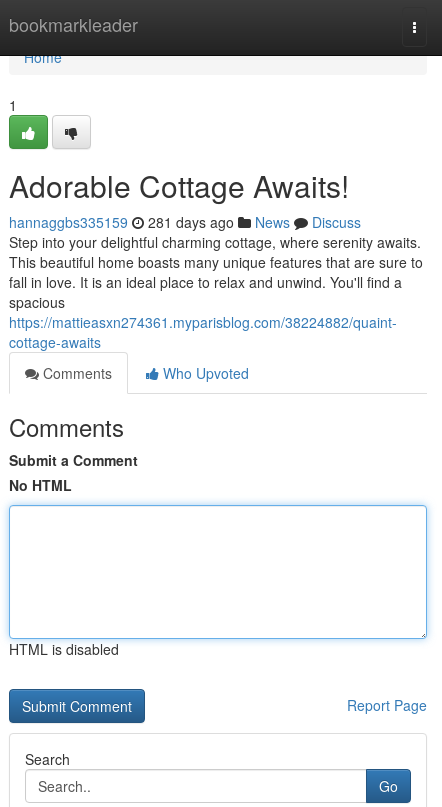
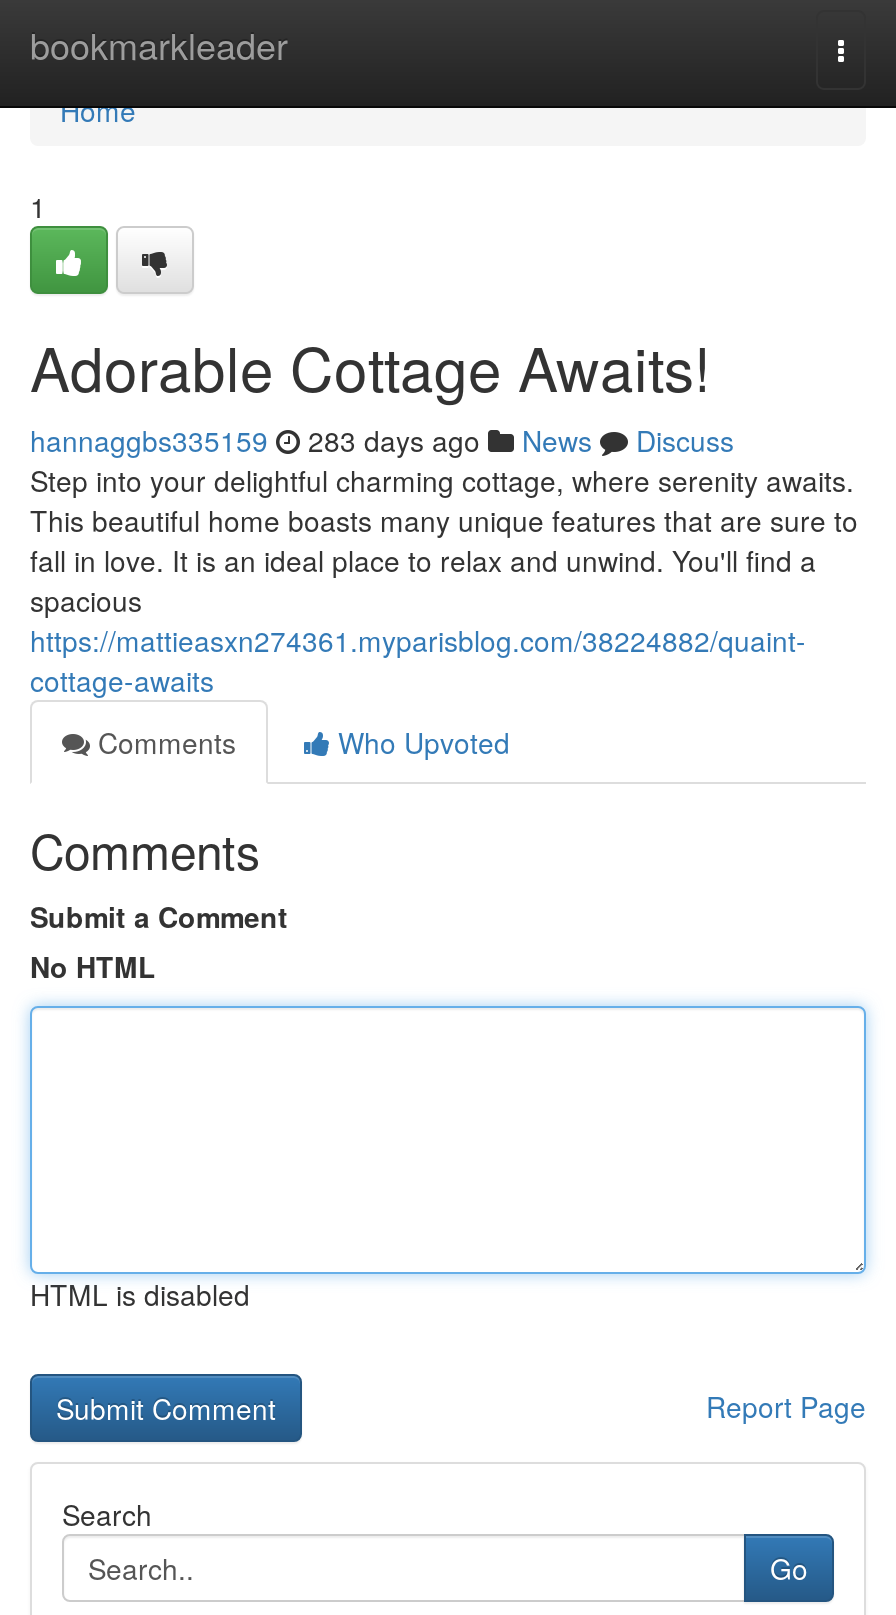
[9,212,361,232] hannaggbs335159 281 days ago News Discuss -> [30,420,734,460] hannaggbs335159 283 days ago News Discuss

